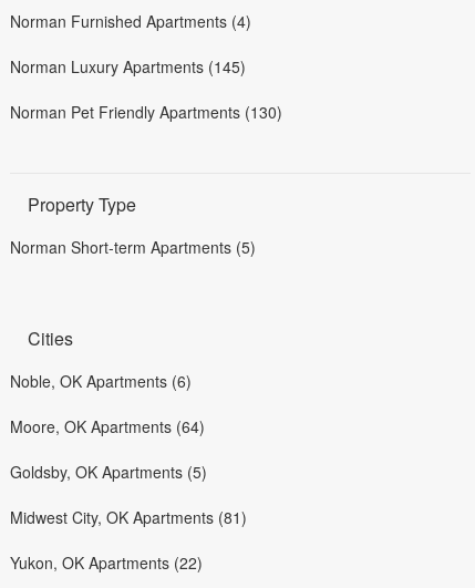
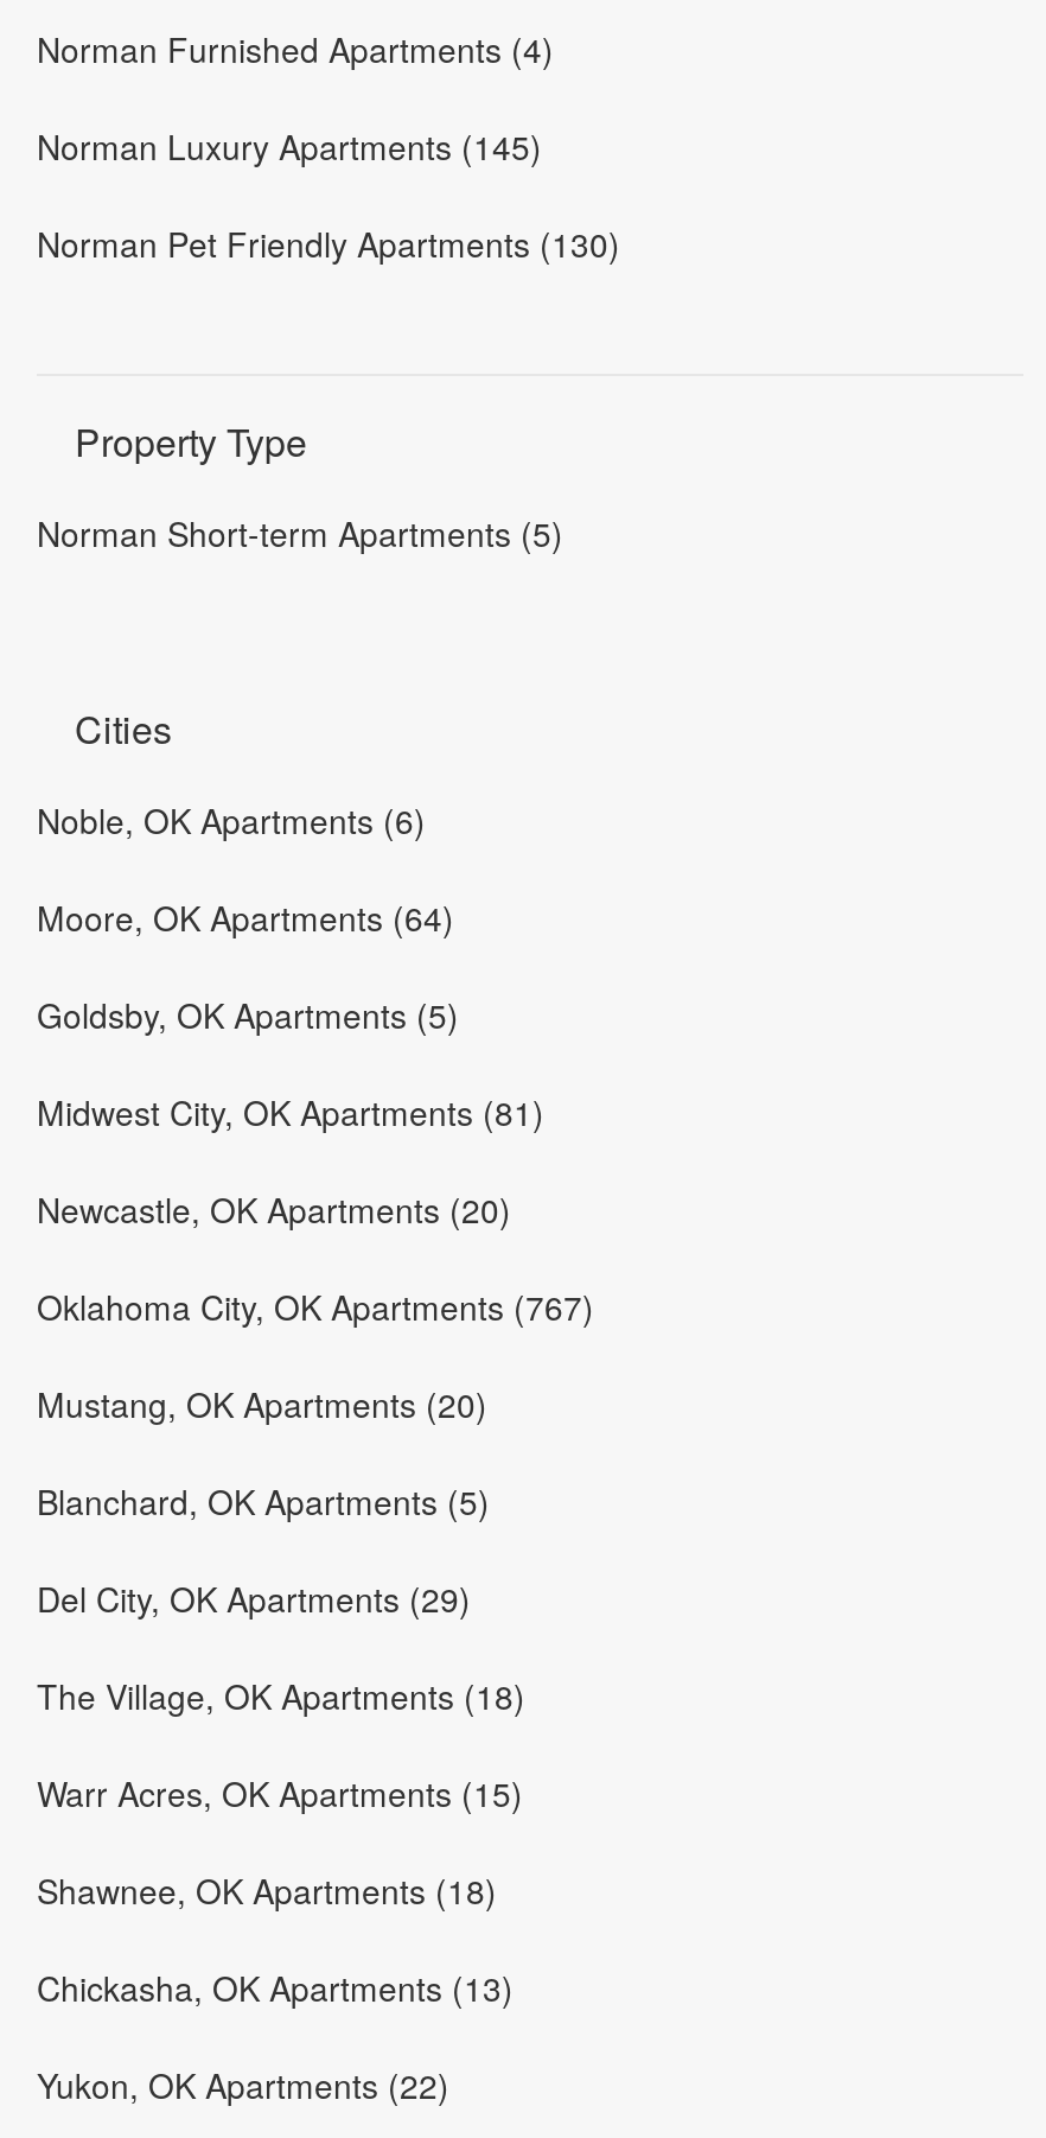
none -> [37,1186,594,2012] Newcastle, OK Apartments (20) | Oklahoma City, OK Apartments (767) | Mustang, OK Apartments (20) | Blanchard, OK Apartments (5) | Del City, OK Apartments (29) | The Village, OK Apartments (18) | Warr Acres, OK Apartments (15) | Shawnee, OK Apartments (18) | Chickasha, OK Apartments (13)

